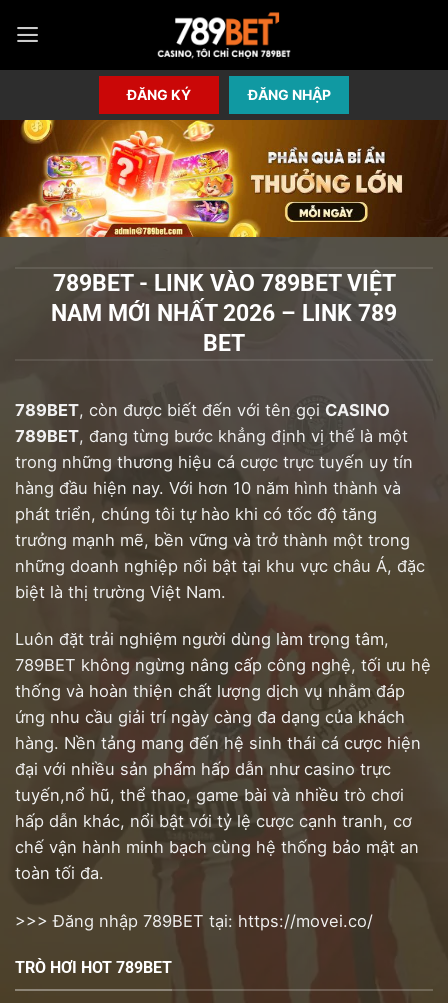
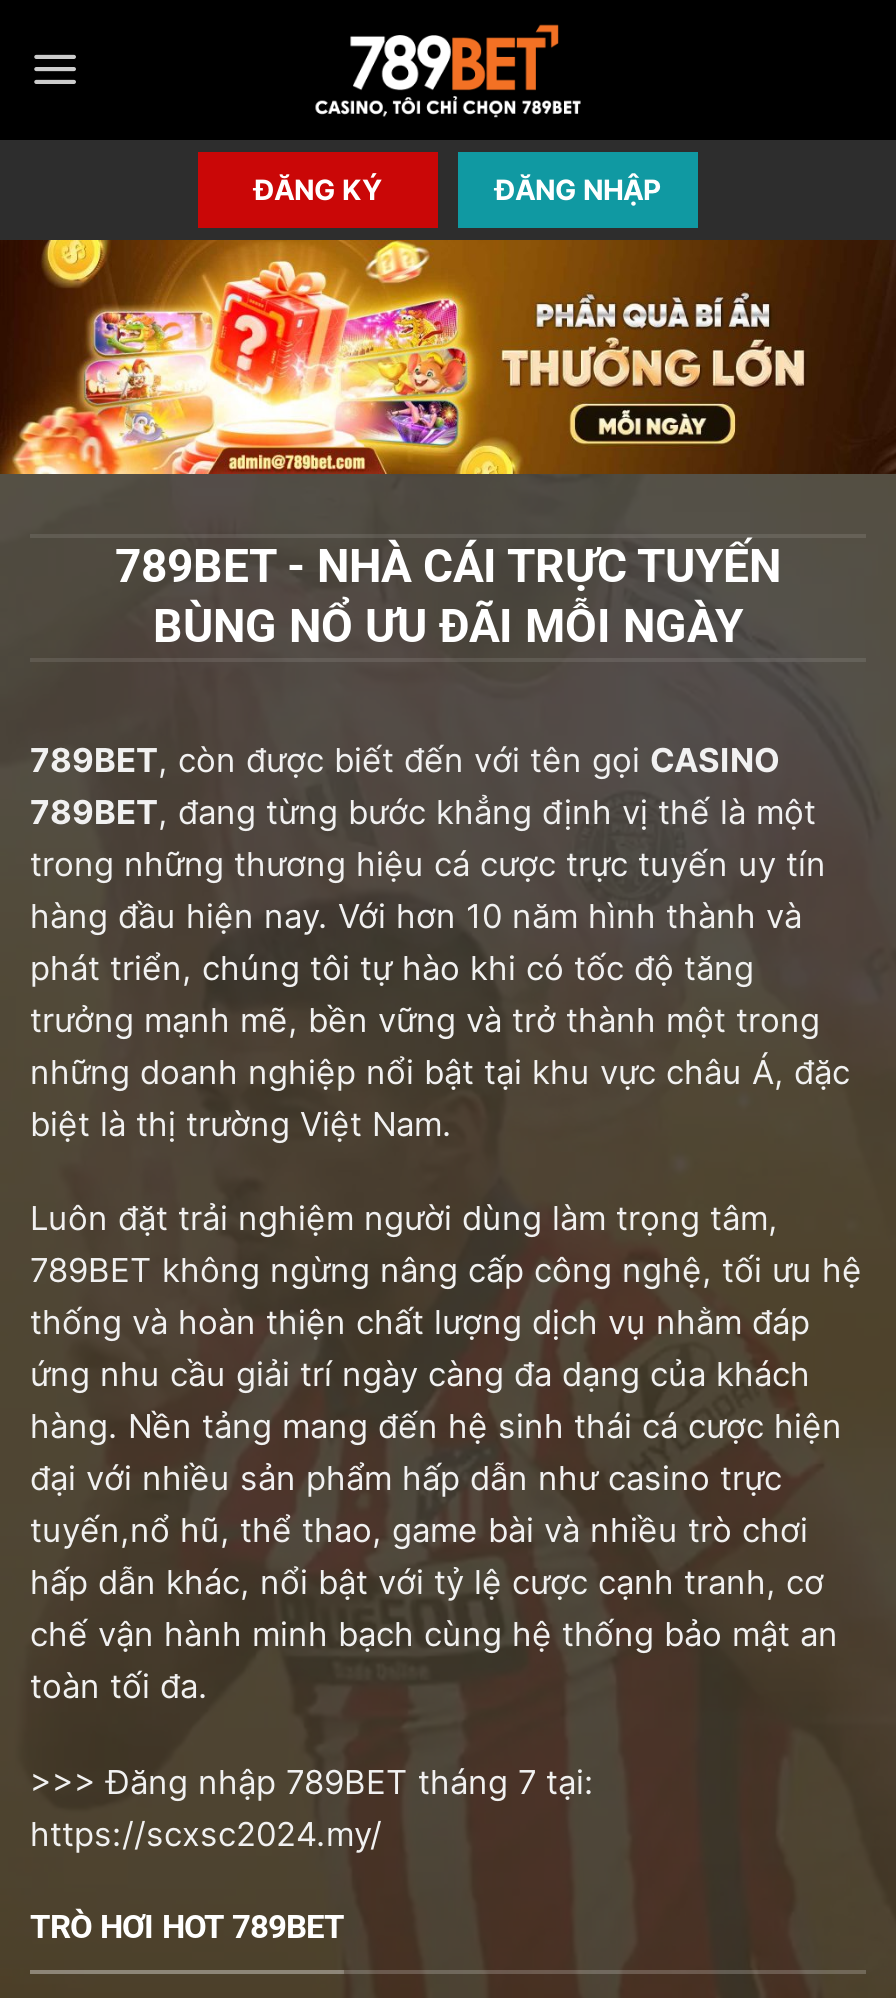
[51,270,397,357] 789BET - LINK VÀO 789BET VIỆT | NAM MỚI NHẤT 2026 – LINK 789 | BET -> [115,540,781,654] 789BET - NHÀ CÁI TRỰC TUYẾN | BÙNG NỔ ƯU ĐÃI MỖI NGÀY
moved [15,346,441,883] -> [30,632,882,1707]: [image] | 789BET, còn được biết đến với tên gọi CASINO | 789BET, đang từng bước khẳng định vị thế là một | ... | chế vận hành minh bạch cùng hệ thống bảo mật an | toàn tối đa.
[15,911,373,931] >>> Đăng nhập 789BET tại: https://movei.co/ -> [30,1762,594,1854] >>> Đăng nhập 789BET tháng 7 tại: | https://scxsc2024.my/

